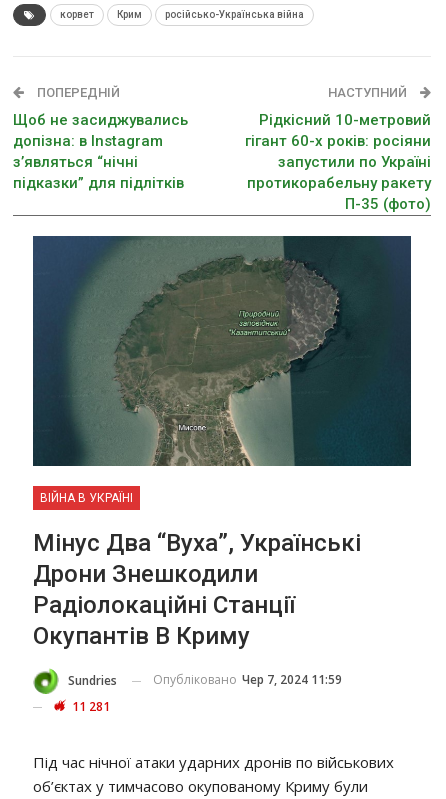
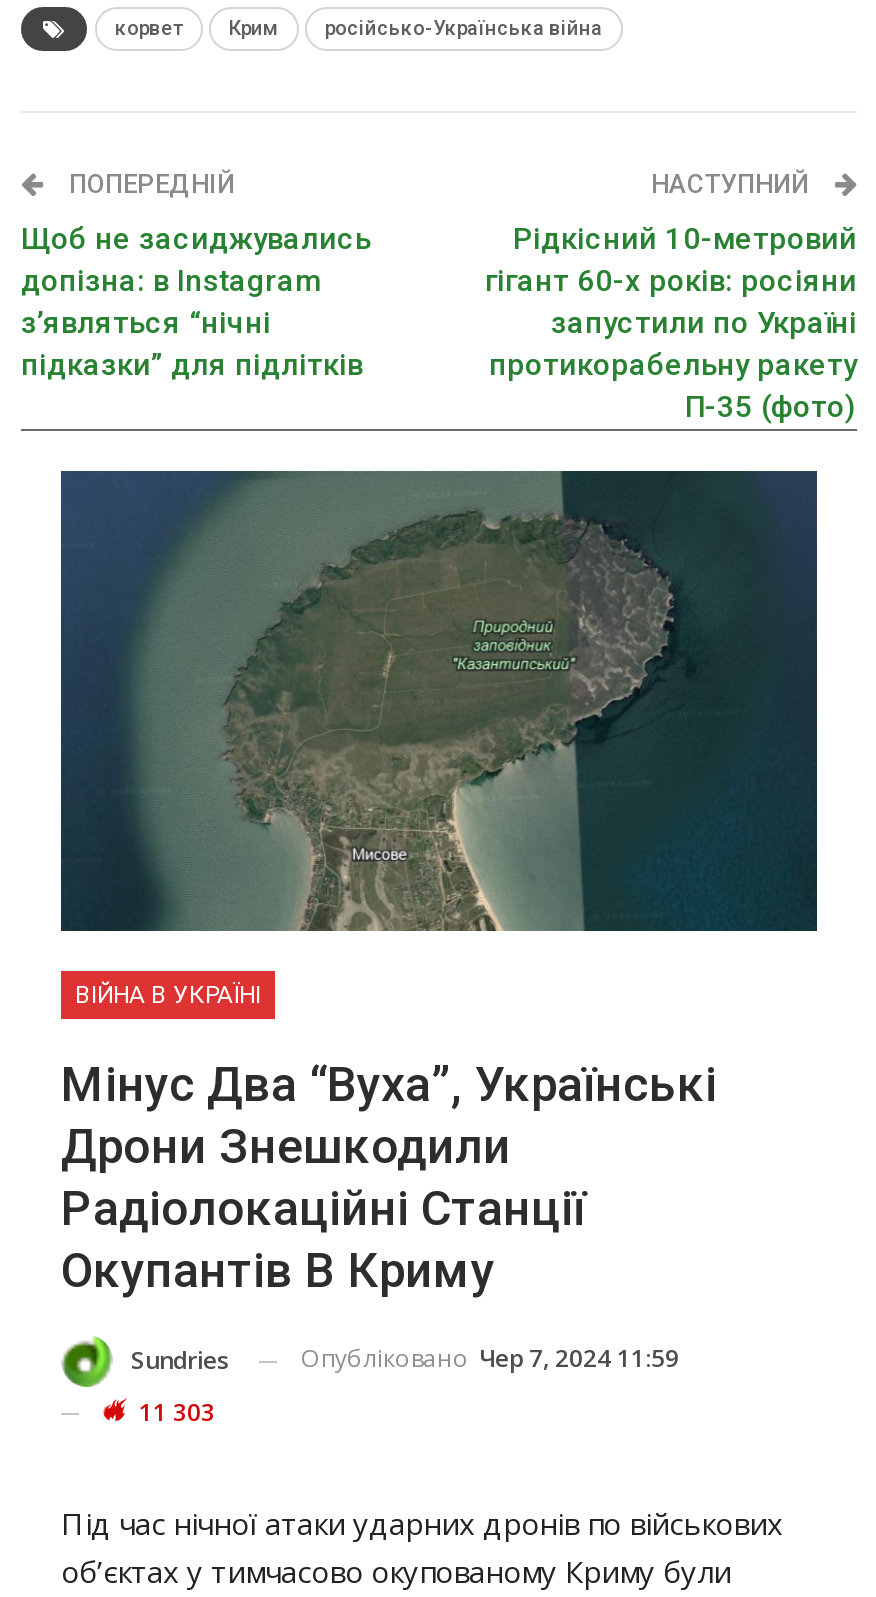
[69,698,110,715] 11 281 -> [133,1395,215,1429] 11 303

